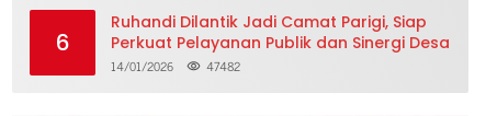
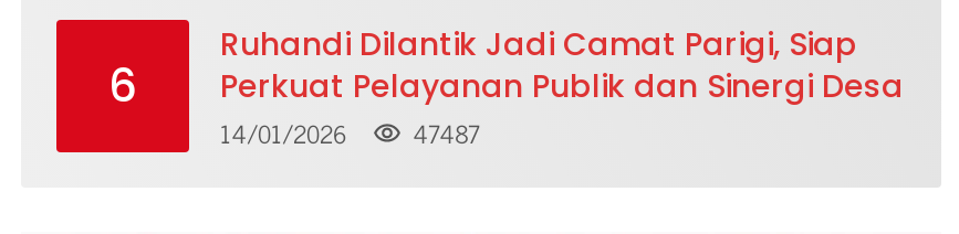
[111,56,240,76] 14/01/2026 47482 -> [220,113,479,153] 14/01/2026 47487

